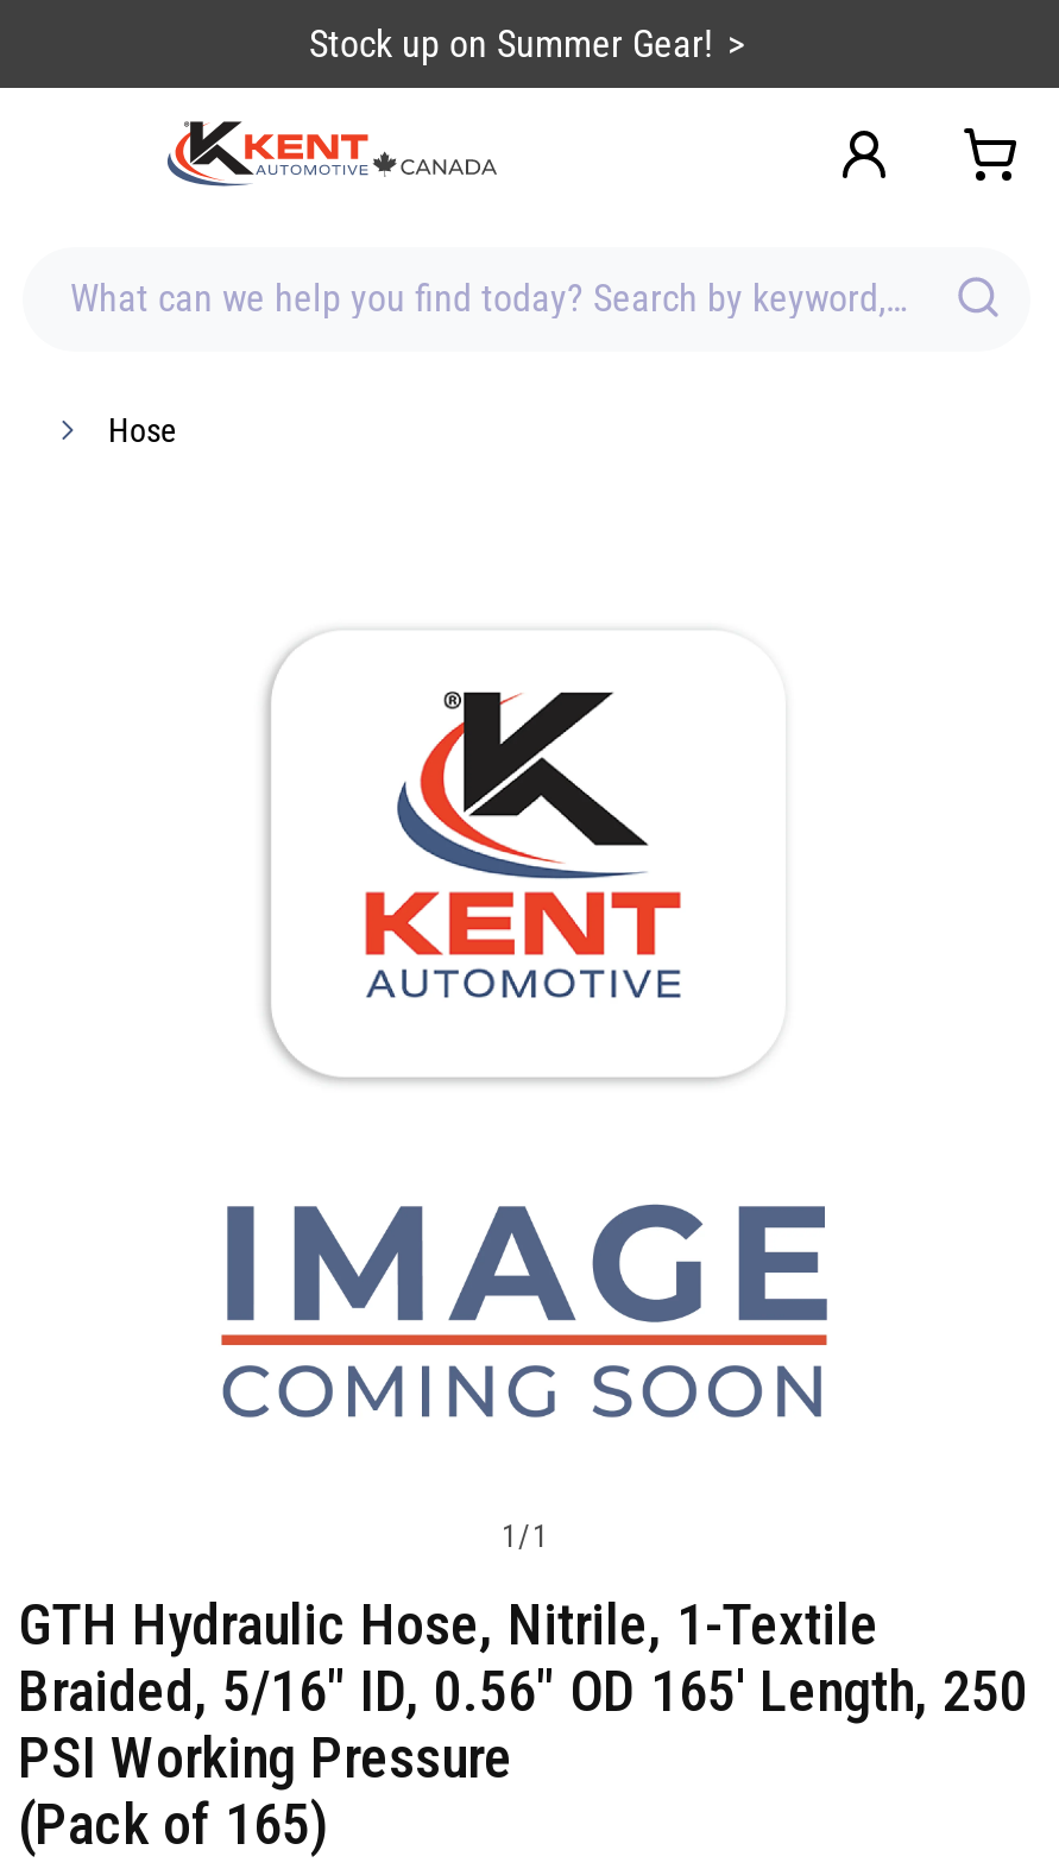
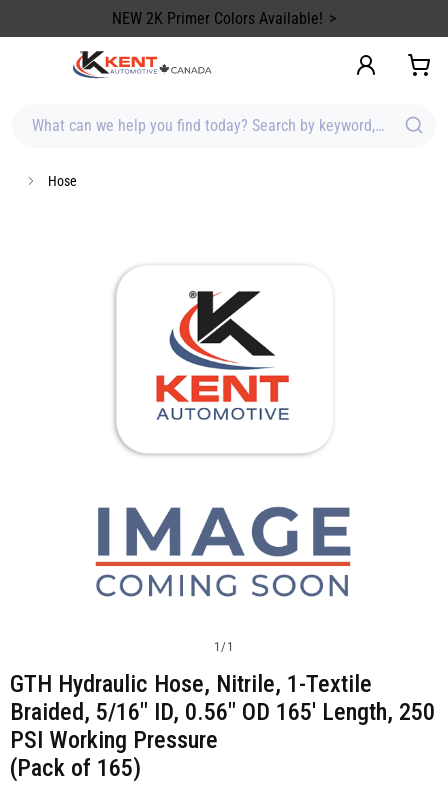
[309,21,713,67] Stock up on Summer Gear! -> [112,9,323,28] NEW 2K Primer Colors Available!

